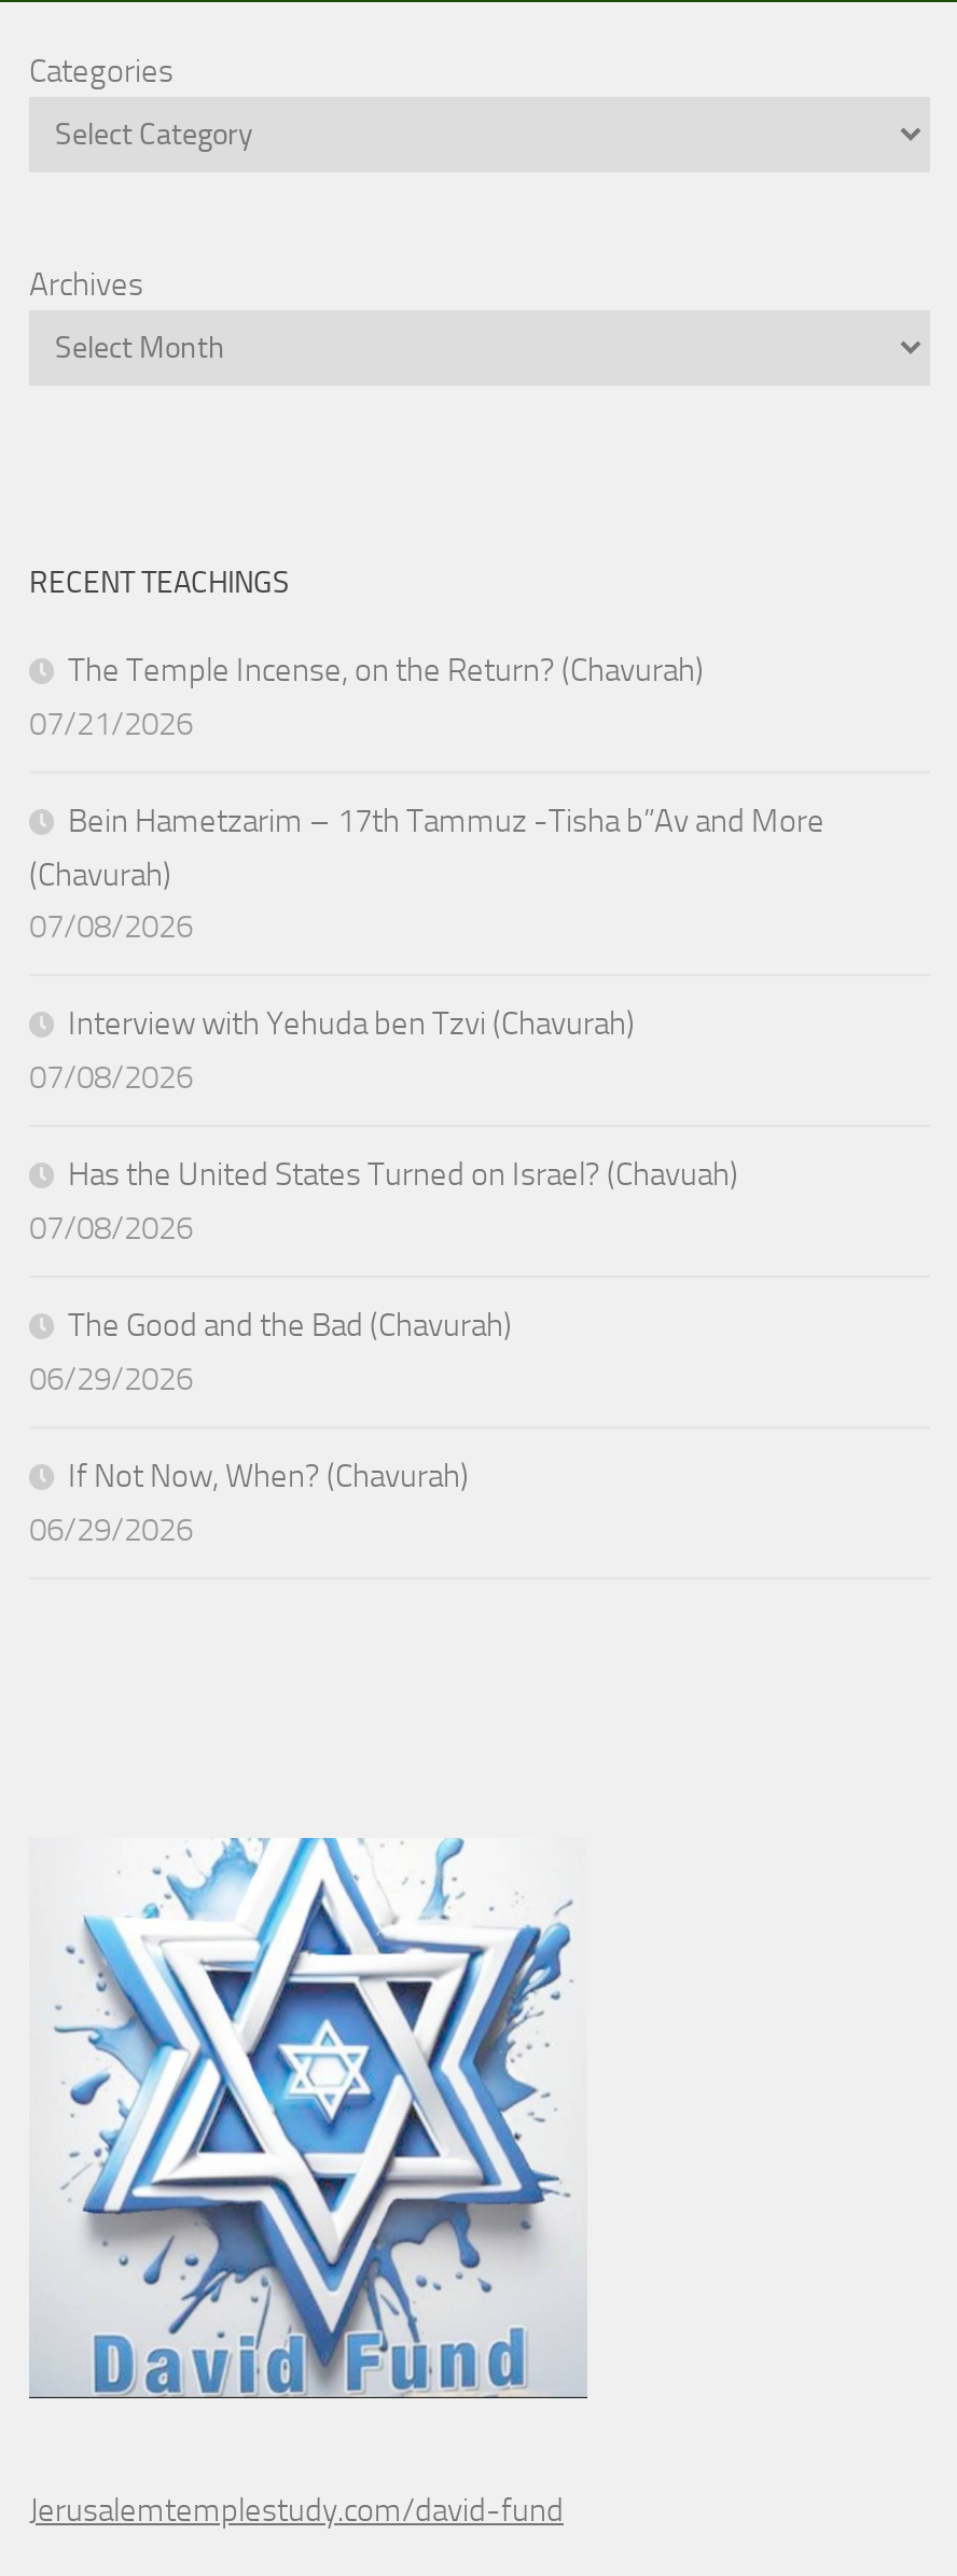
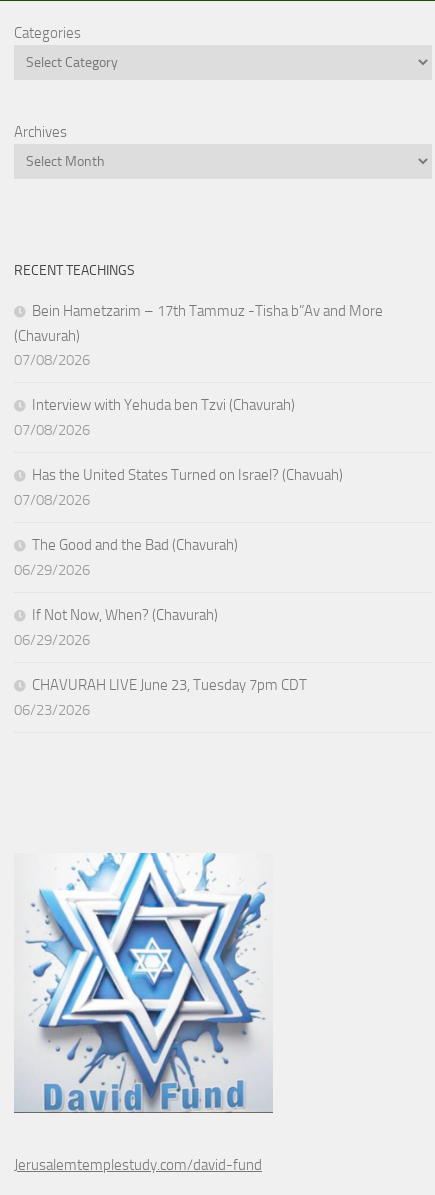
[29,651,704,744] The Temple Incense, on the Return? (Chavurah) | 07/21/2026 -> none
moved [29,802,824,1549] -> [14,302,383,649]: Bein Hametzarim – 17th Tammuz -Tisha b”Av and More | (Chavurah) | 07/08/2026 | ... | If Not Now, When? (Chavurah) | 06/29/2026
none -> [14,676,307,719] CHAVURAH LIVE June 23, Tuesday 7pm CDT | 06/23/2026

